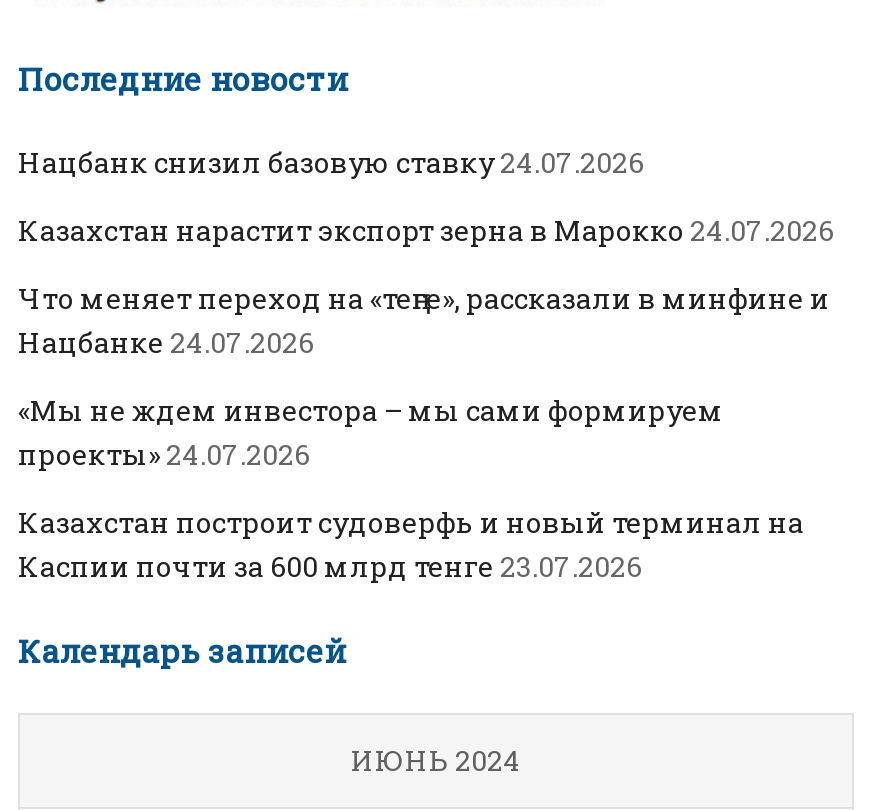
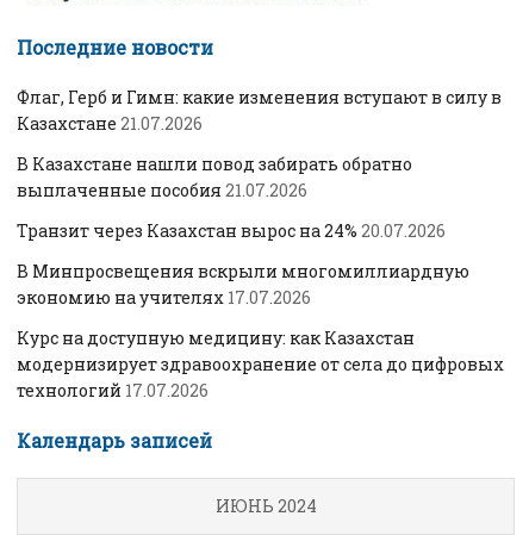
[18,144,644,182] Нацбанк снизил базовую ставку 24.07.2026 -> [17,86,502,134] Флаг, Герб и Гимн: какие изменения вступают в силу в | Казахстане 21.07.2026
[18,212,834,250] Казахстан нарастит экспорт зерна в Марокко 24.07.2026 -> [17,152,412,201] В Казахстане нашли повод забирать обратно | выплаченные пособия 21.07.2026
[18,280,830,362] Что меняет переход на «теңге», рассказали в минфине и | Нацбанке 24.07.2026 -> [17,219,446,242] Транзит через Казахстан вырос на 24% 20.07.2026
[18,392,724,474] «Мы не ждем инвестора – мы сами формируем | проекты» 24.07.2026 -> [17,260,469,308] В Минпросвещения вскрыли многомиллиардную | экономию на учителях 17.07.2026
[18,504,804,586] Казахстан построит судоверфь и новый терминал на | Каспии почти за 600 млрд тенге 23.07.2026 -> [17,326,504,401] Курс на доступную медицину: как Казахстан | модернизирует здравоохранение от села до цифровых | технологий 17.07.2026

